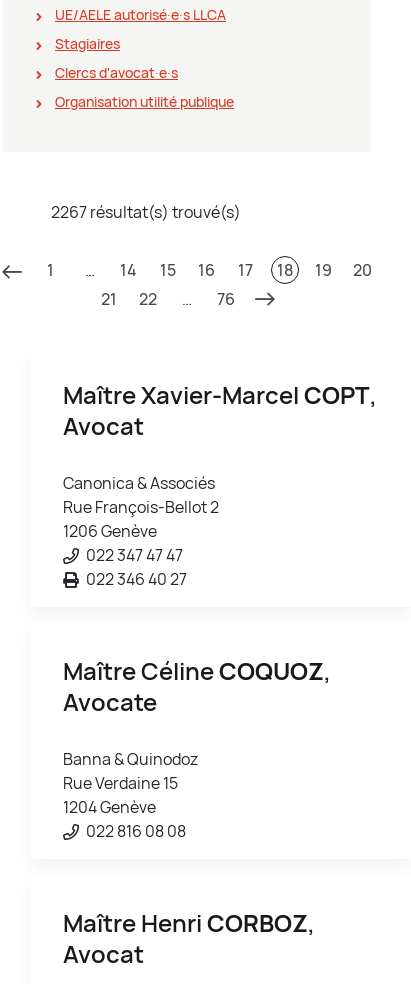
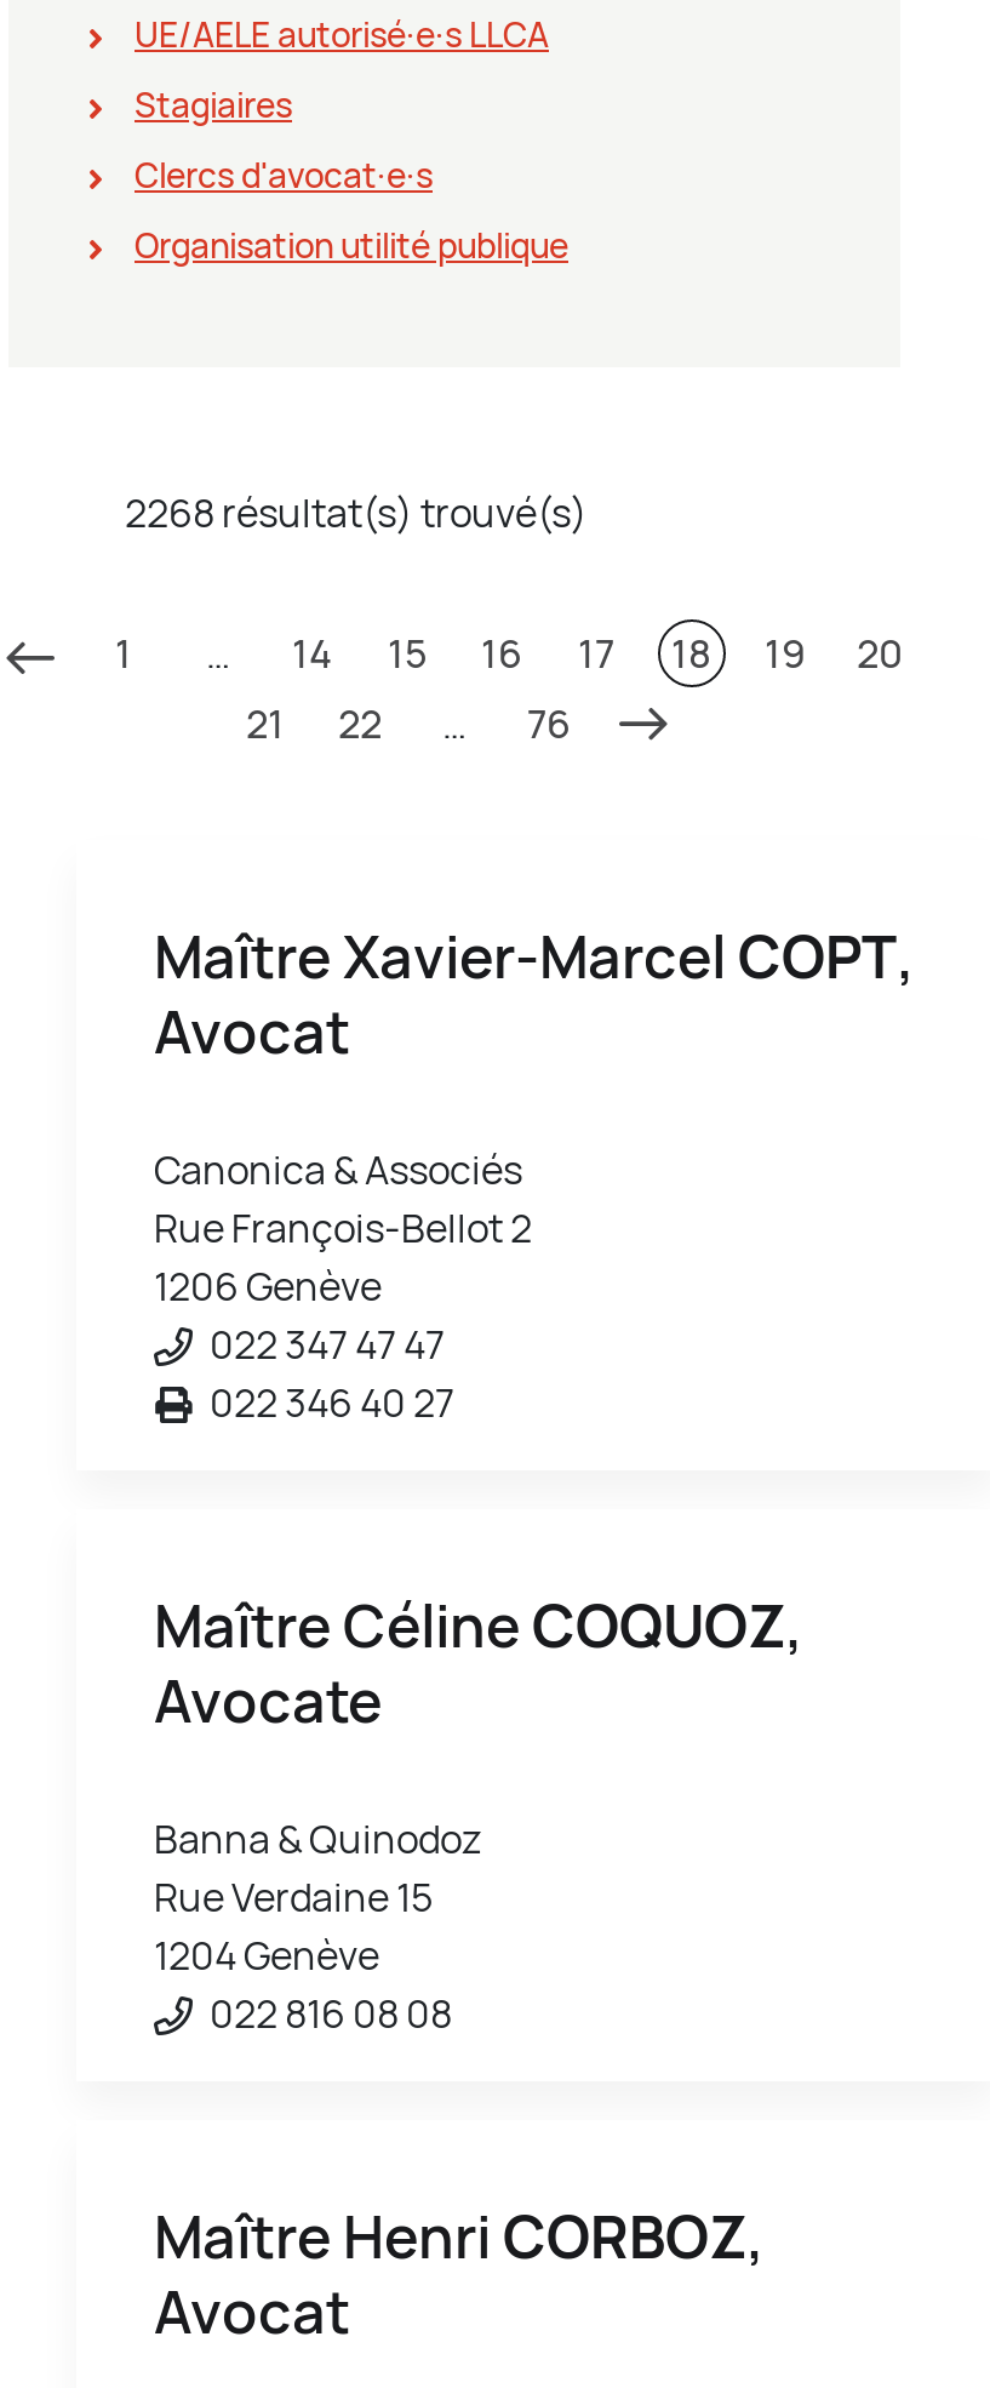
[51,201,241,223] 2267 résultat(s) trouvé(s) -> [125,486,588,539] 2268 résultat(s) trouvé(s)

